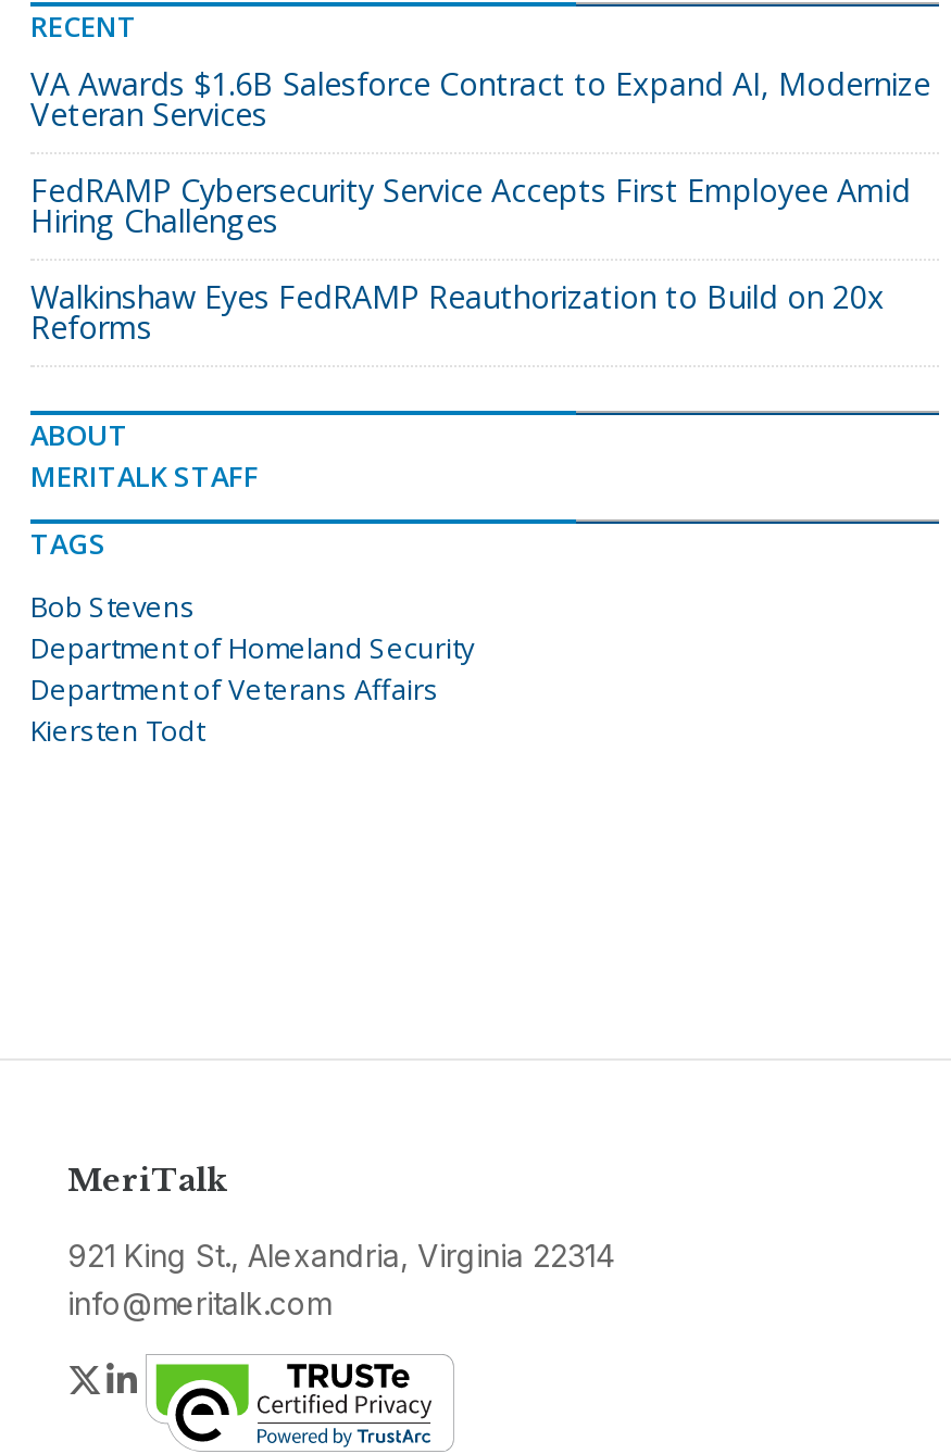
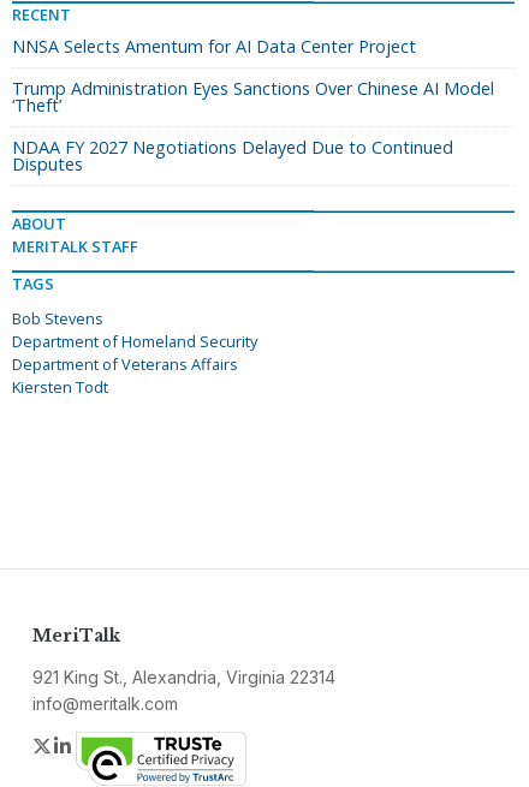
[30,63,930,135] VA Awards $1.6B Salesforce Contract to Expand AI, Modernize | Veteran Services -> [12,35,416,58] NNSA Selects Amentum for AI Data Center Project
[30,170,911,241] FedRAMP Cybersecurity Service Accepts First Employee Amid | Hiring Challenges -> [12,77,494,117] Trump Administration Eyes Sanctions Over Chinese AI Model | ‘Theft’
[30,276,885,348] Walkinshaw Eyes FedRAMP Reauthorization to Build on 20x | Reforms -> [12,136,453,176] NDAA FY 2027 Negotiations Delayed Due to Continued | Disputes

